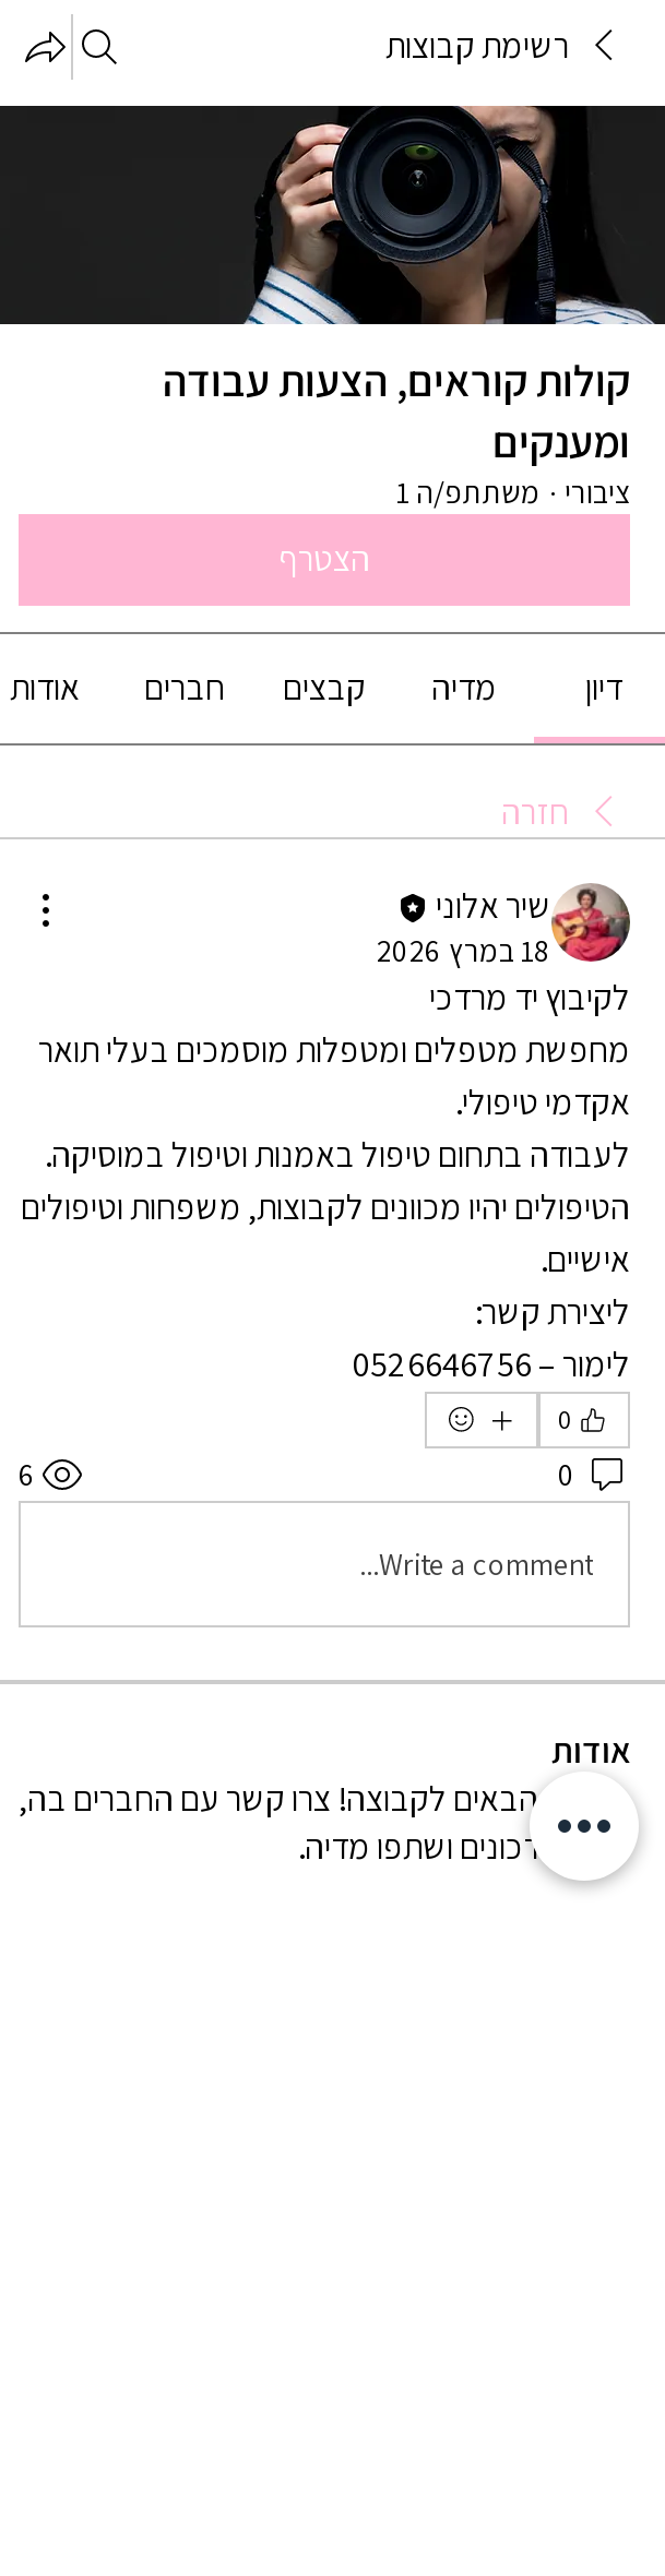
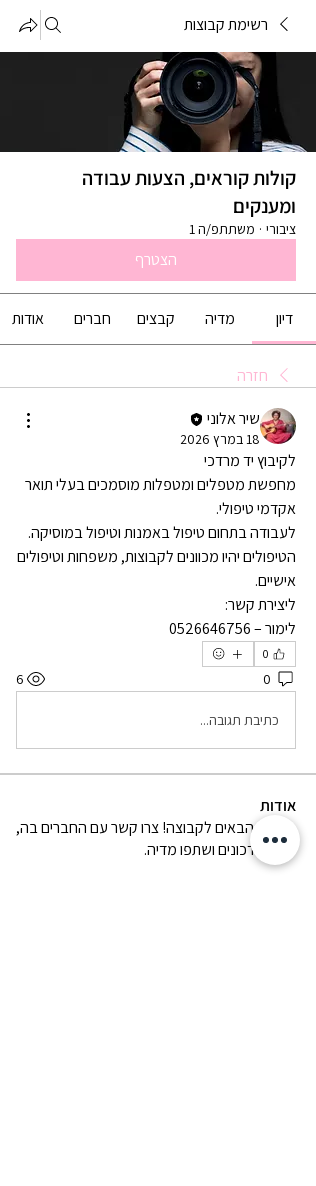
[379,1543,593,1583] Write a comment... -> [200,710,279,728] כתיבת תגובה...

